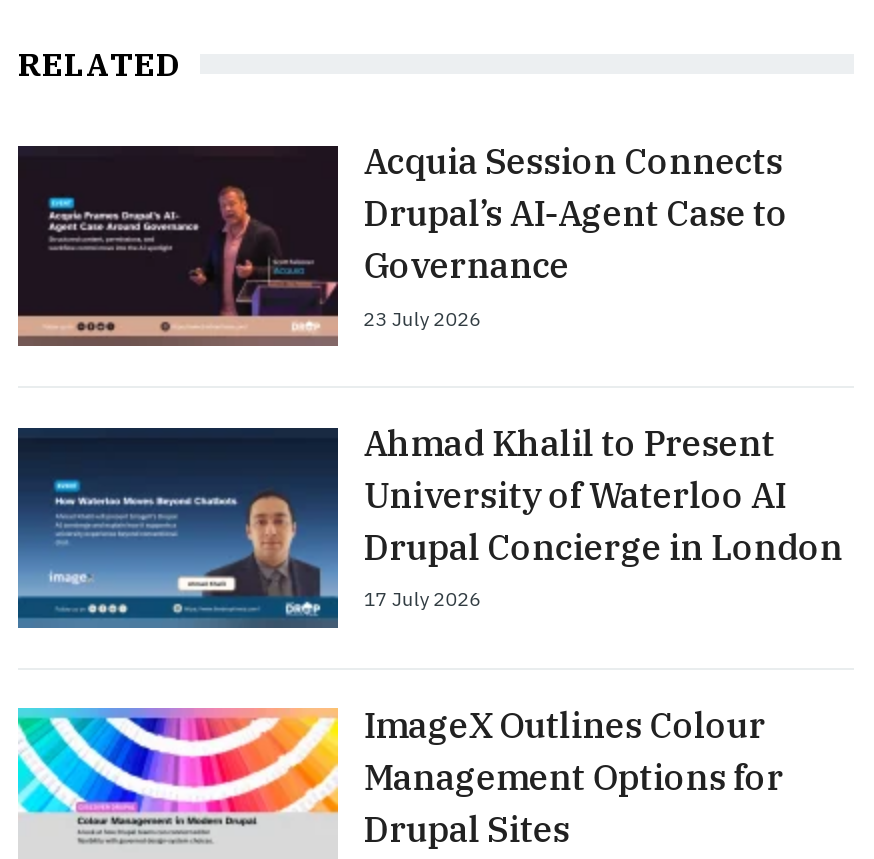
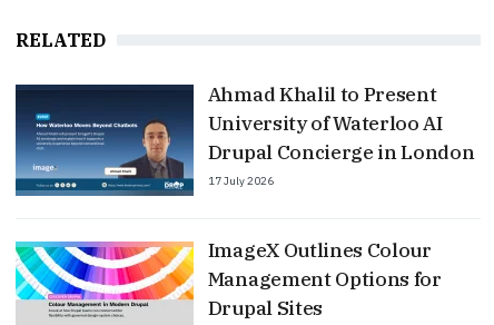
[16,139,788,346] [image] | Acquia Session Connects | Drupal’s AI-Agent Case to | Governance | 23 July 2026 -> none

